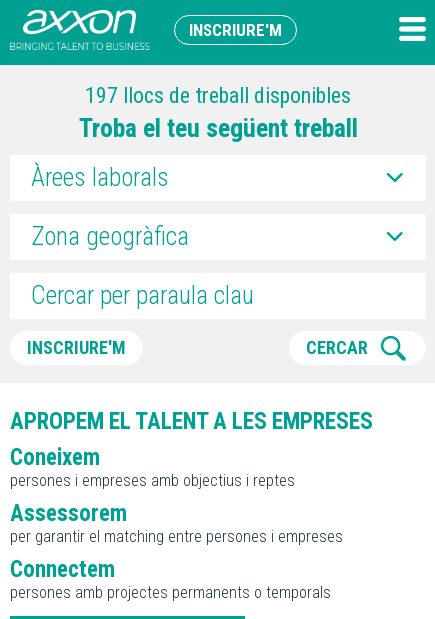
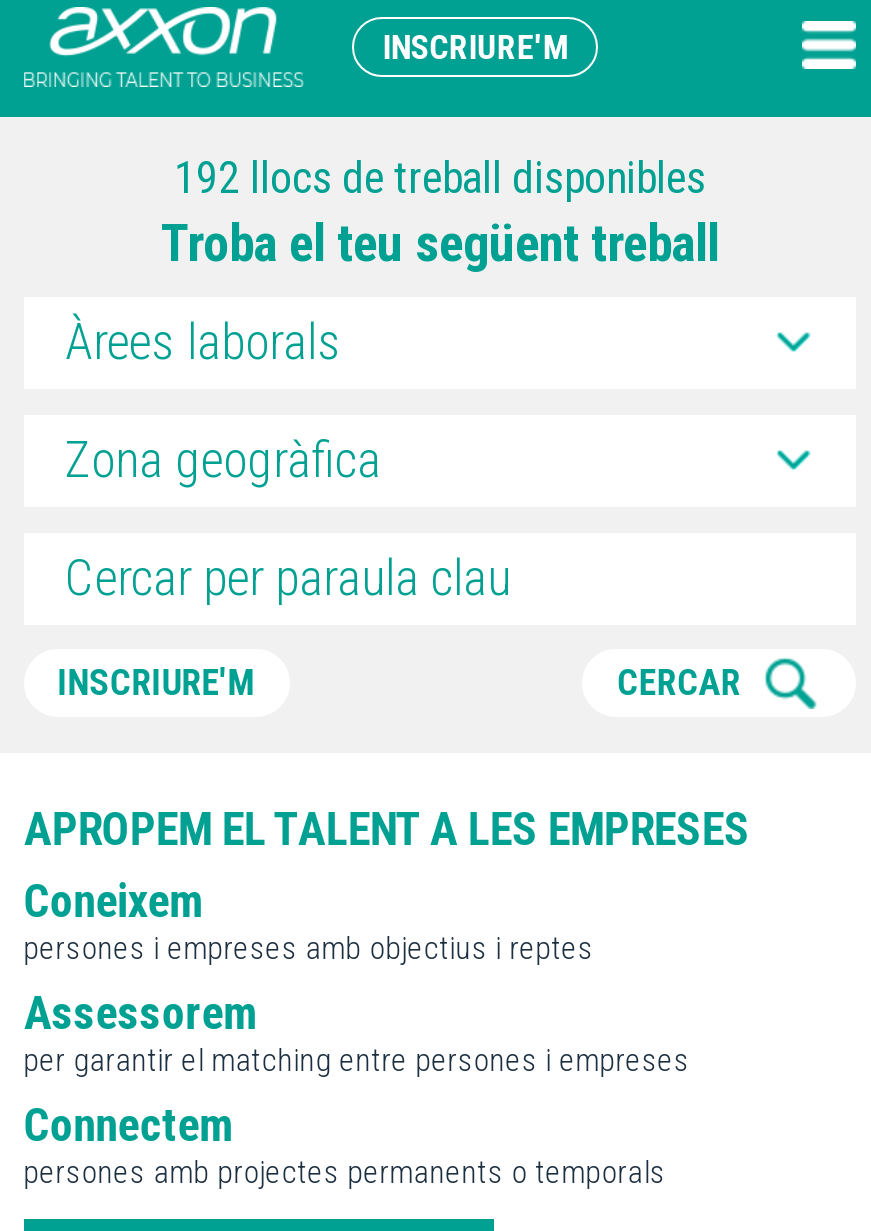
[85,83,351,108] 197 llocs de treball disponibles -> [174,153,706,203] 192 llocs de treball disponibles

